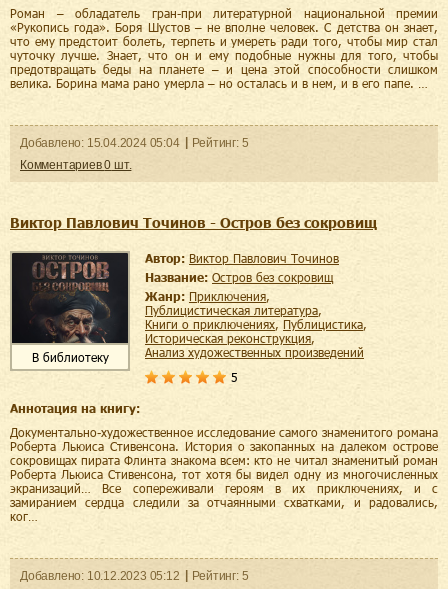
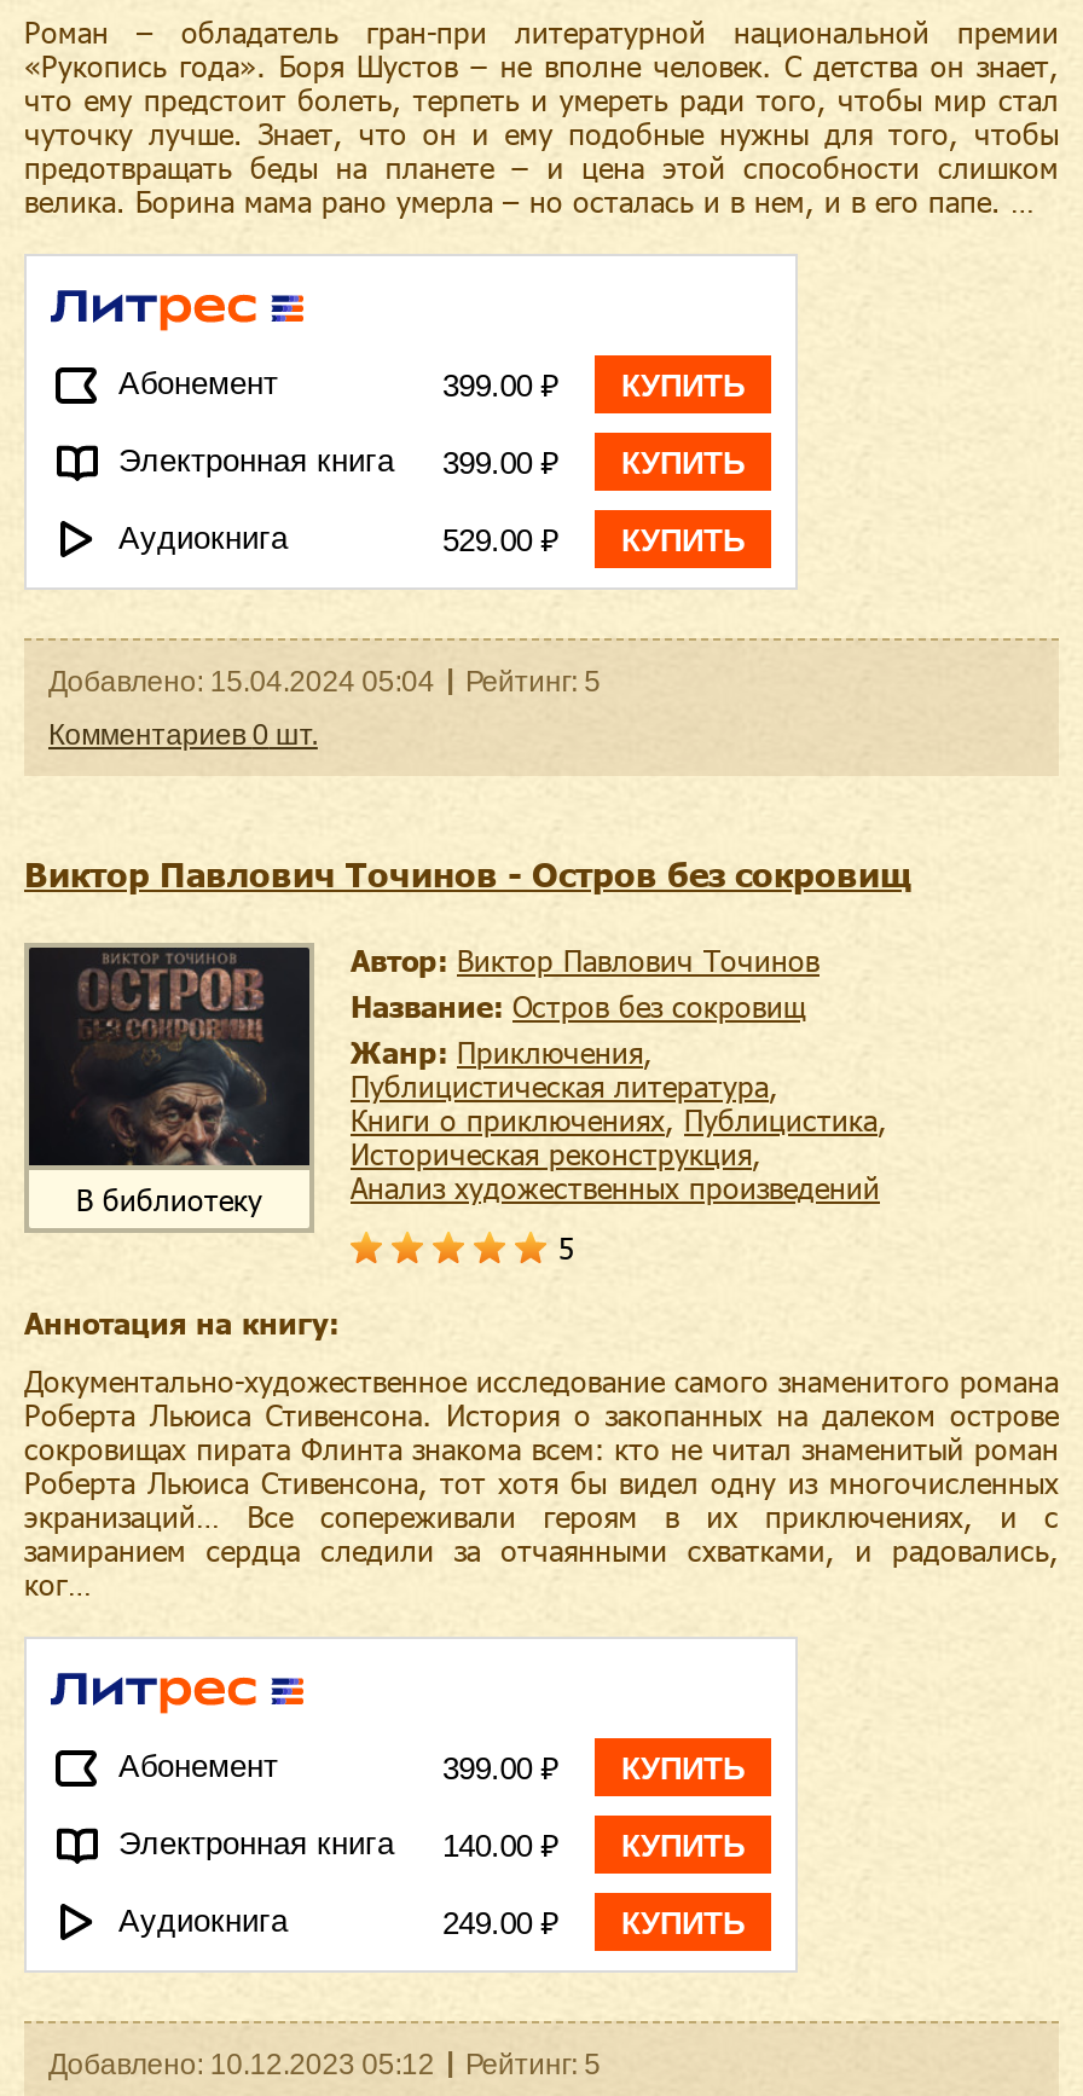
none -> [24,256,798,587] [image] | Абонемент | 399.00 ₽ | КУПИТЬ | Электронная книга | 399.00 ₽ | КУПИТЬ | Аудиокнига | 529.00 ₽ | КУПИТЬ
none -> [24,1639,798,1970] [image] | Абонемент | 399.00 ₽ | КУПИТЬ | Электронная книга | 140.00 ₽ | КУПИТЬ | Аудиокнига | 249.00 ₽ | КУПИТЬ

